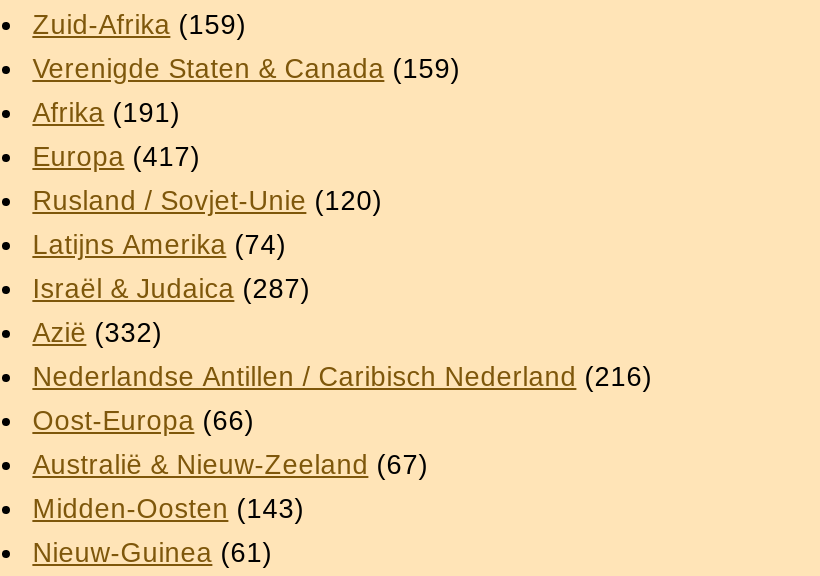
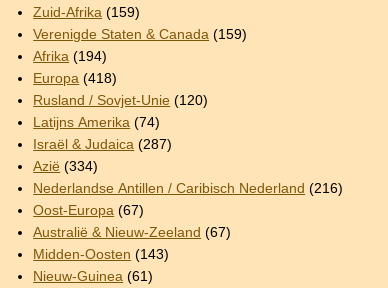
[32,97,180,127] Afrika (191) -> [33,49,107,64] Afrika (194)
[32,141,200,171] Europa (417) -> [33,71,117,86] Europa (418)
[32,317,162,347] Azië (332) -> [33,159,98,174] Azië (334)
[32,405,254,435] Oost-Europa (66) -> [33,203,144,218] Oost-Europa (67)

